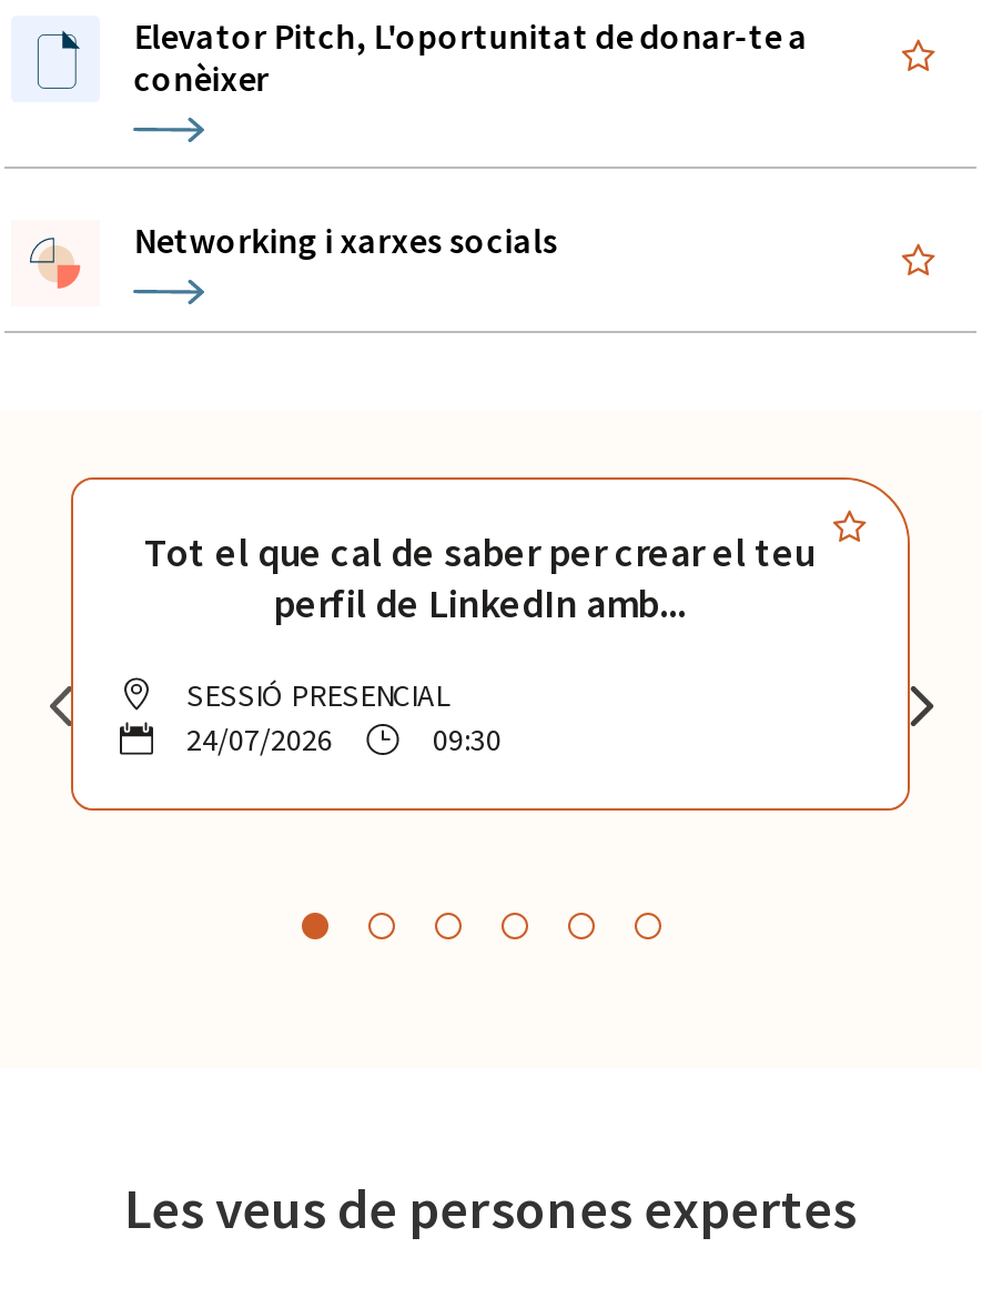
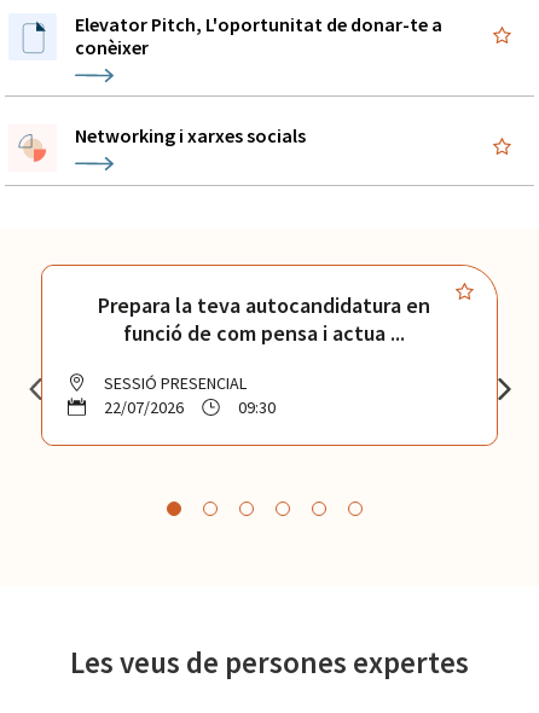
[144,525,814,628] Tot el que cal de saber per crear el teu | perfil de LinkedIn amb... -> [97,291,430,346] Prepara la teva autocandidatura en | funció de com pensa i actua ...
[186,719,333,759] 24/07/2026 -> [104,396,184,418] 22/07/2026

